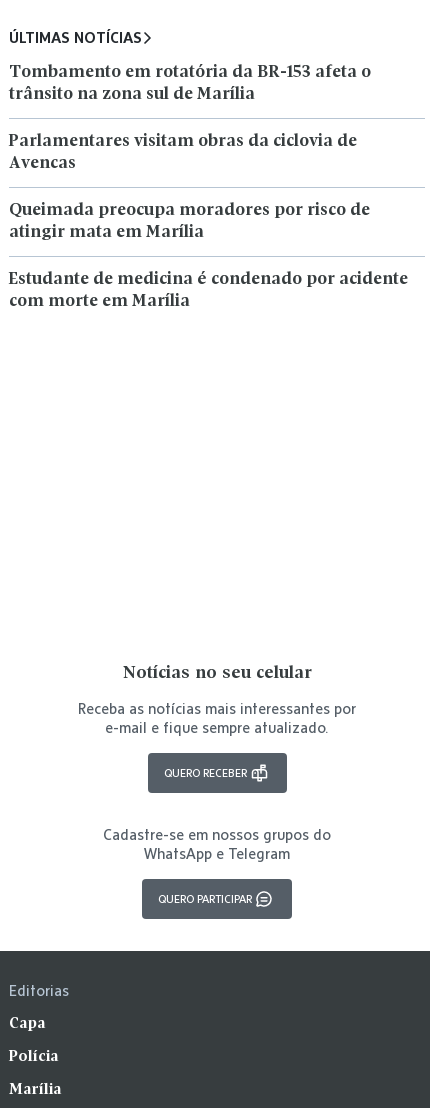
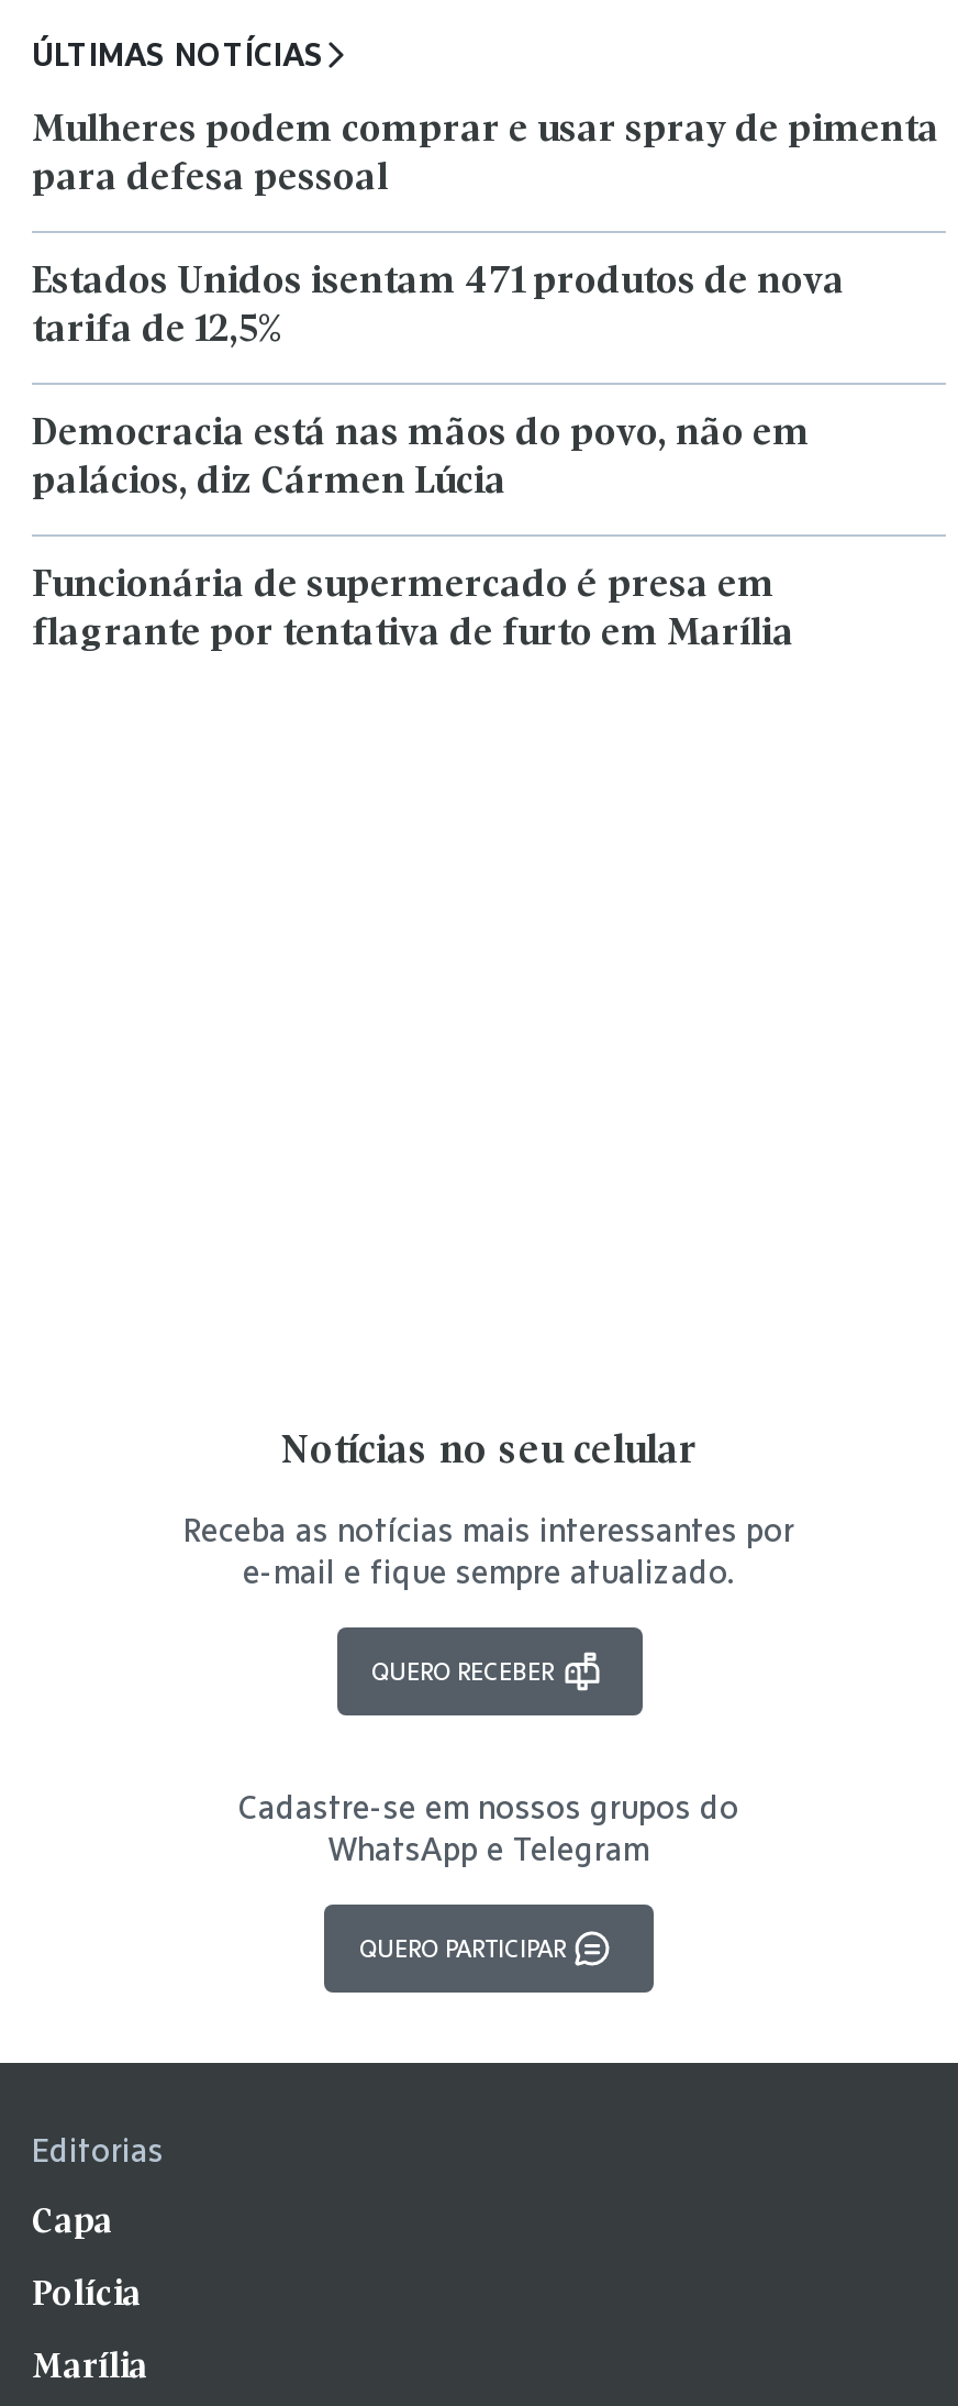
[9,64,371,103] Tombamento em rotatória da BR-153 afeta o | trânsito na zona sul de Marília -> [32,113,939,199] Mulheres podem comprar e usar spray de pimenta | para defesa pessoal
[9,133,357,172] Parlamentares visitam obras da ciclovia de | Avencas -> [32,265,845,351] Estados Unidos isentam 471 produtos de nova | tarifa de 12,5%
[9,202,370,241] Queimada preocupa moradores por risco de | atingir mata em Marília -> [32,417,810,502] Democracia está nas mãos do povo, não em | palácios, diz Cármen Lúcia
[9,271,408,310] Estudante de medicina é condenado por acidente | com morte em Marília -> [32,568,794,654] Funcionária de supermercado é presa em | flagrante por tentativa de furto em Marília

